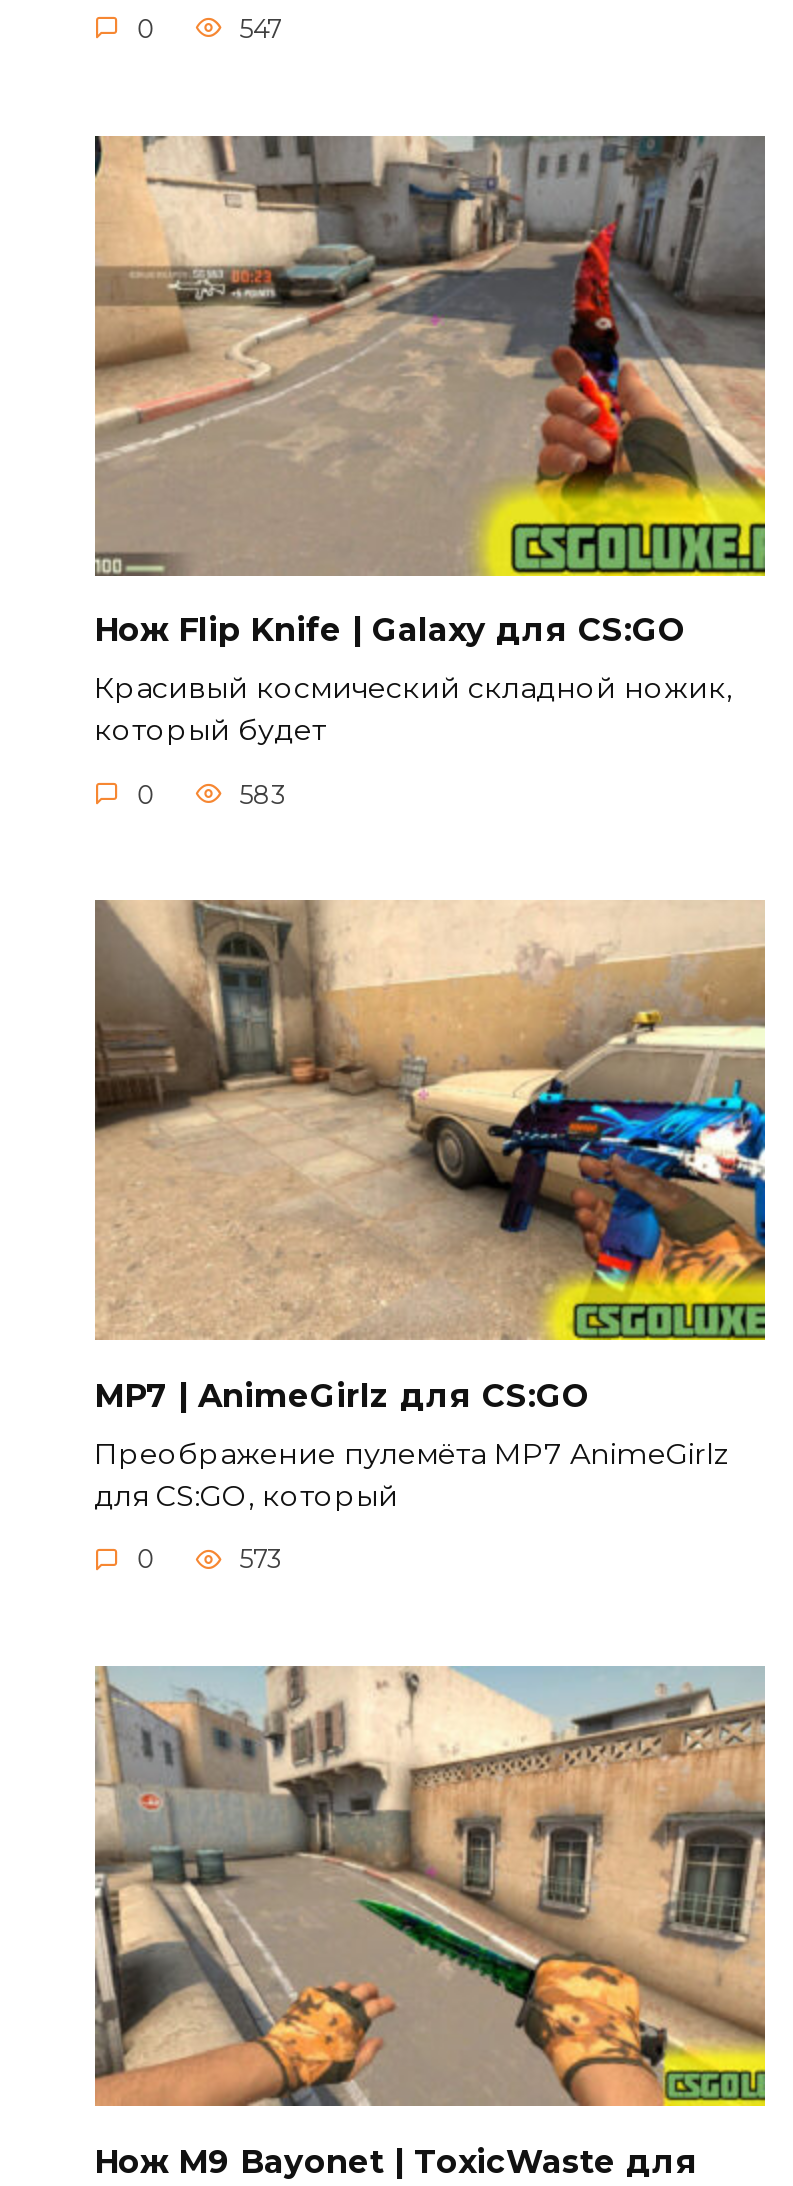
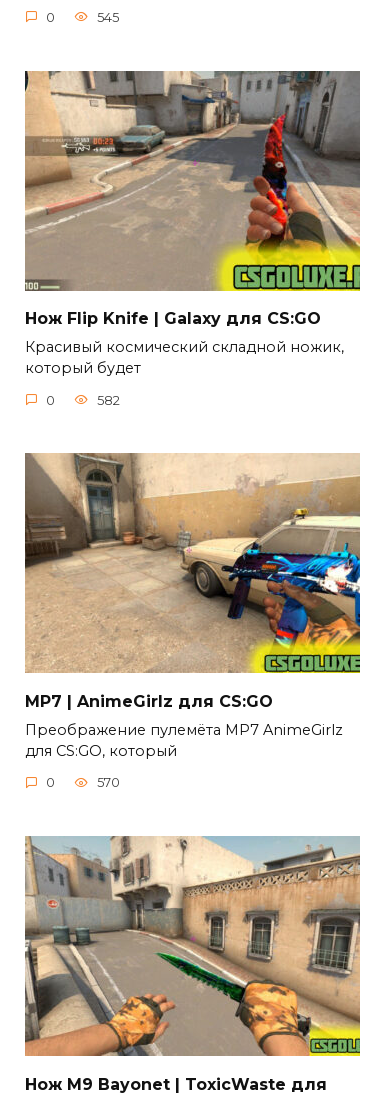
[239,14,281,44] 547 -> [97,10,119,25] 545
[239,779,287,809] 583 -> [97,393,120,408] 582
[239,1545,283,1575] 573 -> [97,775,120,790] 570

